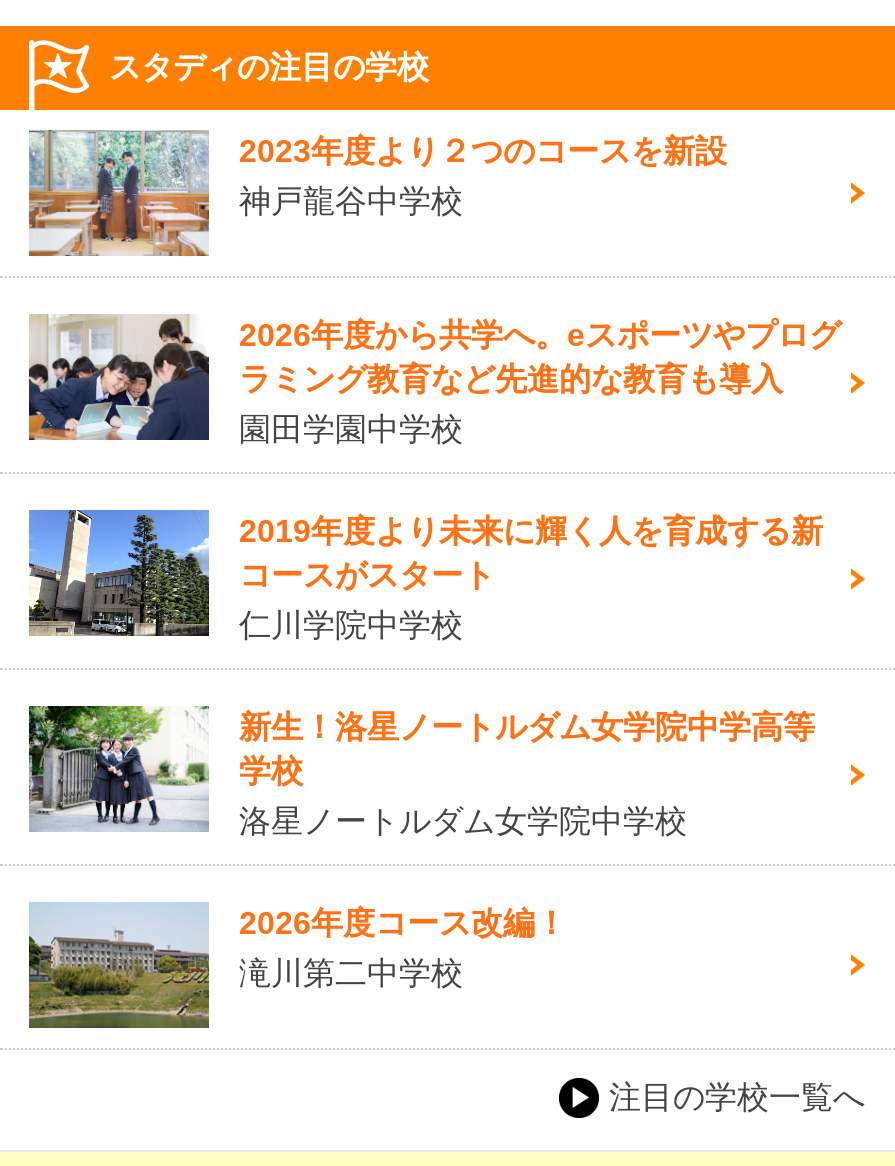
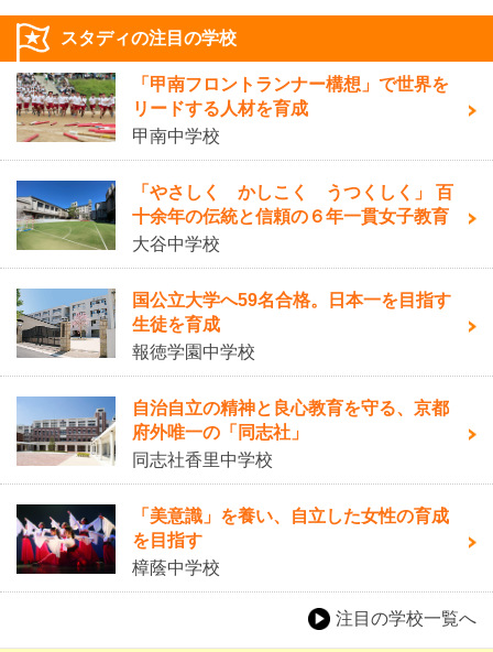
[29,132,727,256] [image] | 2023年度より２つのコースを新設 -> [15,73,449,142] [image] | 「甲南フロントランナー構想」で世界を | リードする人材を育成
[239,184,463,218] 神戸龍谷中学校 -> [132,127,220,145] 甲南中学校
[29,314,841,442] [image] | 2026年度から共学へ。eスポーツやプログ | ラミング教育など先進的な教育も導入 -> [15,180,453,251] [image] | 「やさしく かしこく うつくしく」 百 | 十余年の伝統と信頼の６年一貫女子教育
[239,412,463,446] 園田学園中学校 -> [132,235,220,253] 大谷中学校
[27,508,823,638] [image] | 2019年度より未来に輝く人を育成する新 | コースがスタート -> [15,287,451,359] [image] | 国公立大学へ59名合格。日本一を目指す | 生徒を育成
[239,608,463,642] 仁川学院中学校 -> [132,343,255,361] 報徳学園中学校
[27,704,815,832] [image] | 新生！洛星ノートルダム女学院中学高等 | 学校 -> [17,395,449,466] [image] | 自治自立の精神と良心教育を守る、京都 | 府外唯一の「同志社」
[239,804,687,838] 洛星ノートルダム女学院中学校 -> [132,451,273,469] 同志社香里中学校
[27,902,567,1030] [image] | 2026年度コース改編！ -> [15,503,449,575] [image] | 「美意識」を養い、自立した女性の育成 | を目指す
[239,956,463,990] 滝川第二中学校 -> [132,558,220,577] 樟蔭中学校

